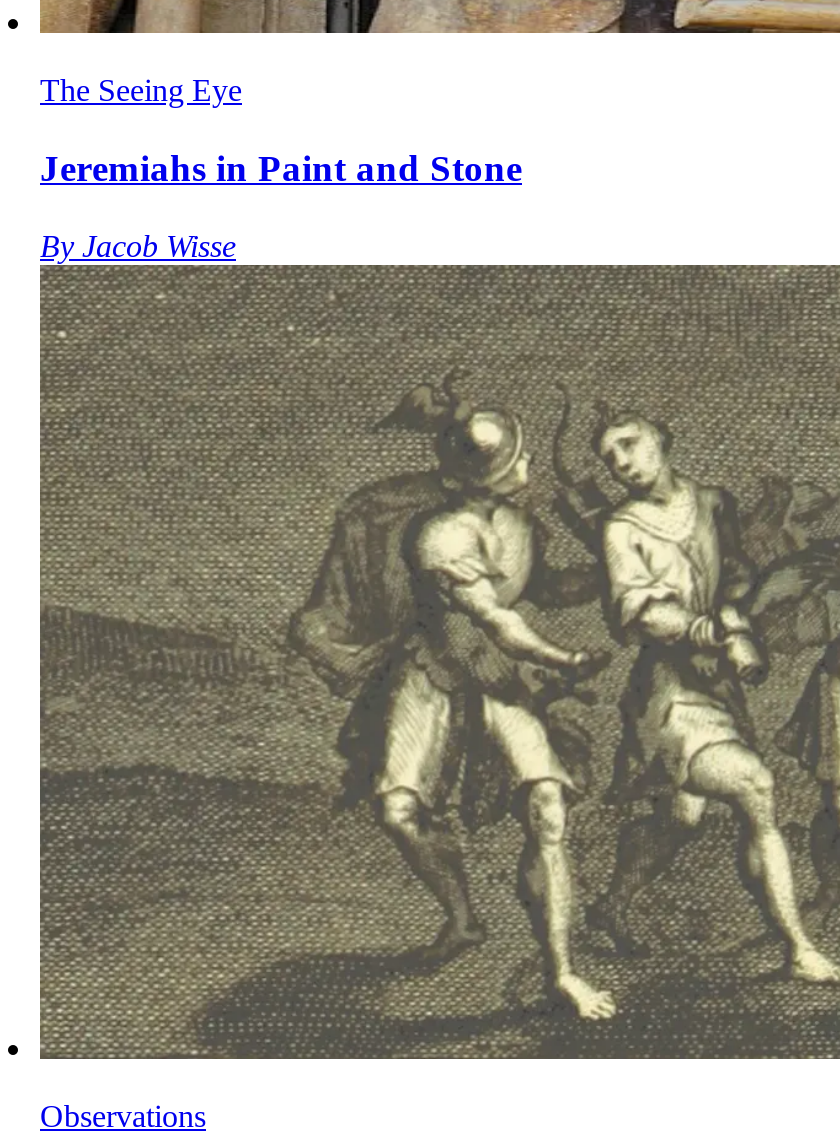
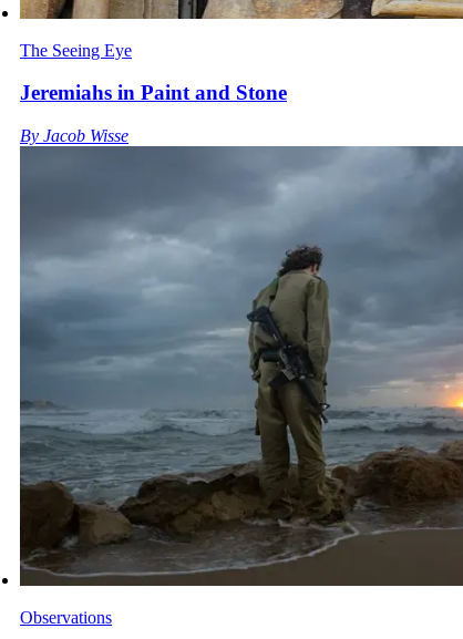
[38,262,834,1060] [image] -> [19,146,460,585] [image]

